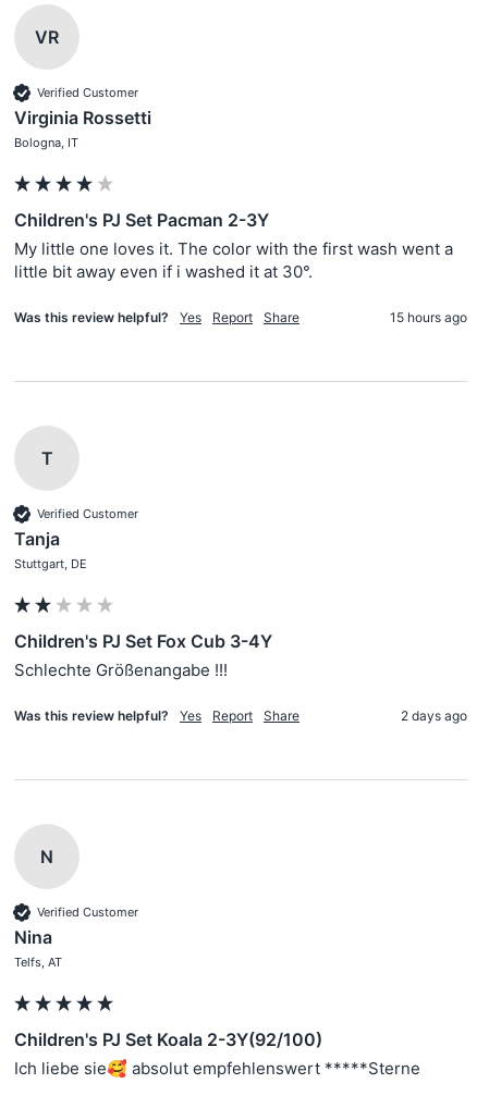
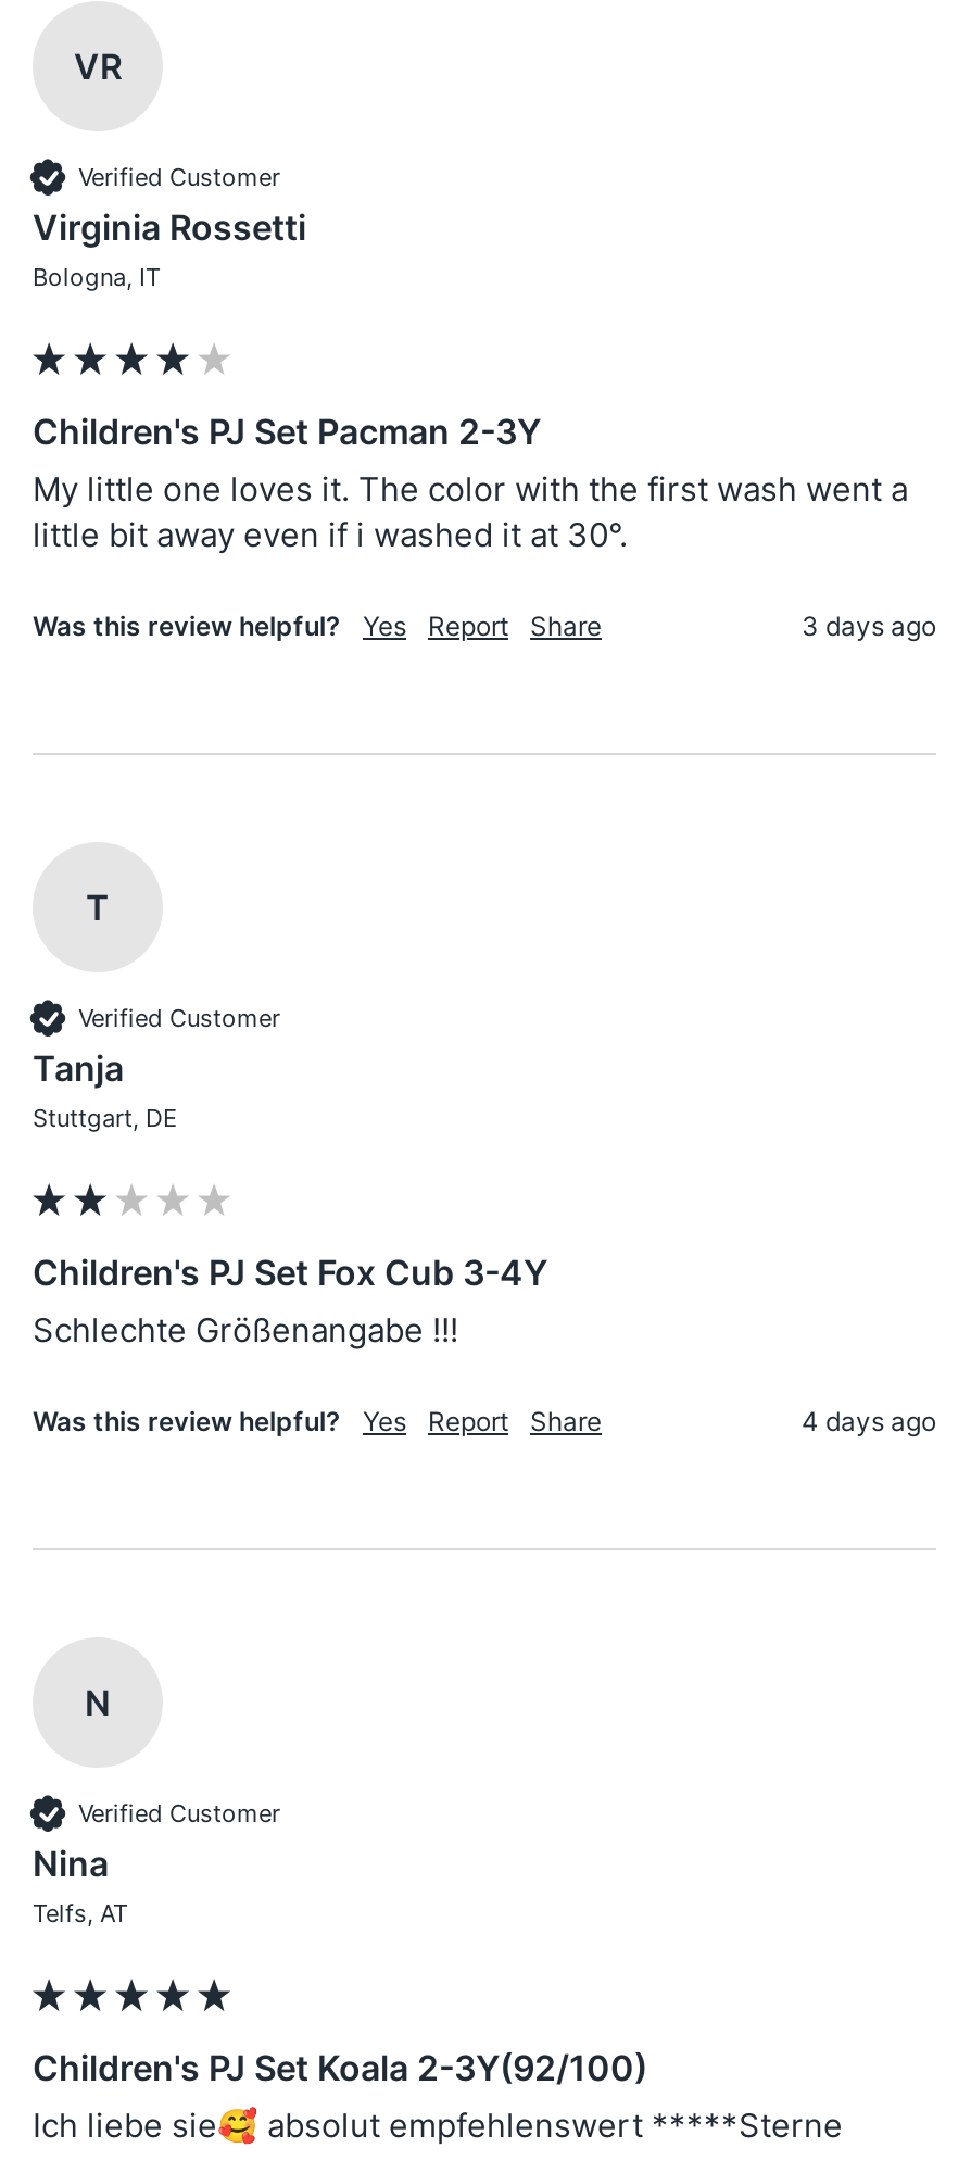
[390,309,467,326] 15 hours ago -> [802,610,936,642] 3 days ago
[401,708,467,724] 2 days ago -> [802,1405,936,1438] 4 days ago

